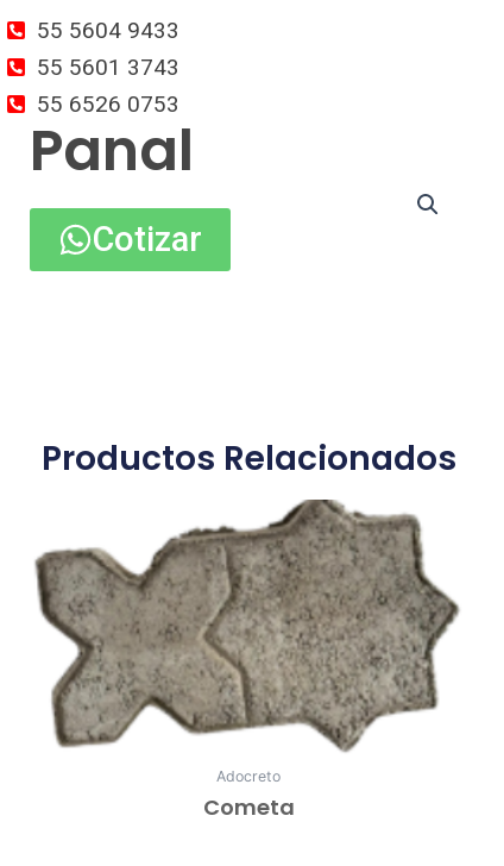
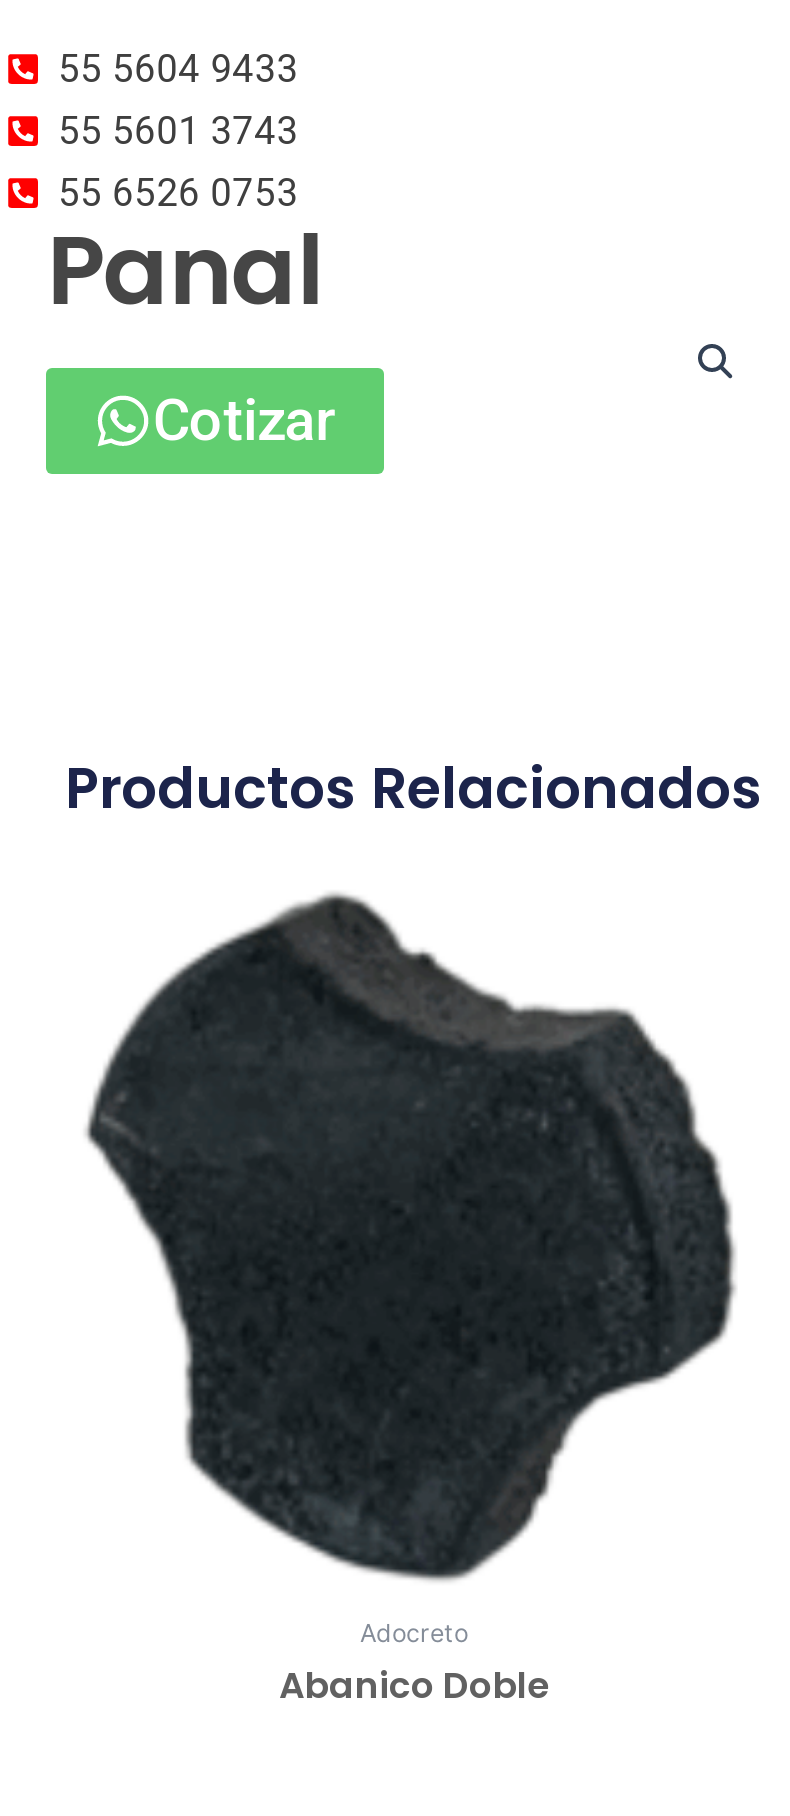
[33,498,460,822] [image] | Cometa -> [84,892,736,1709] [image] | Abanico Doble

